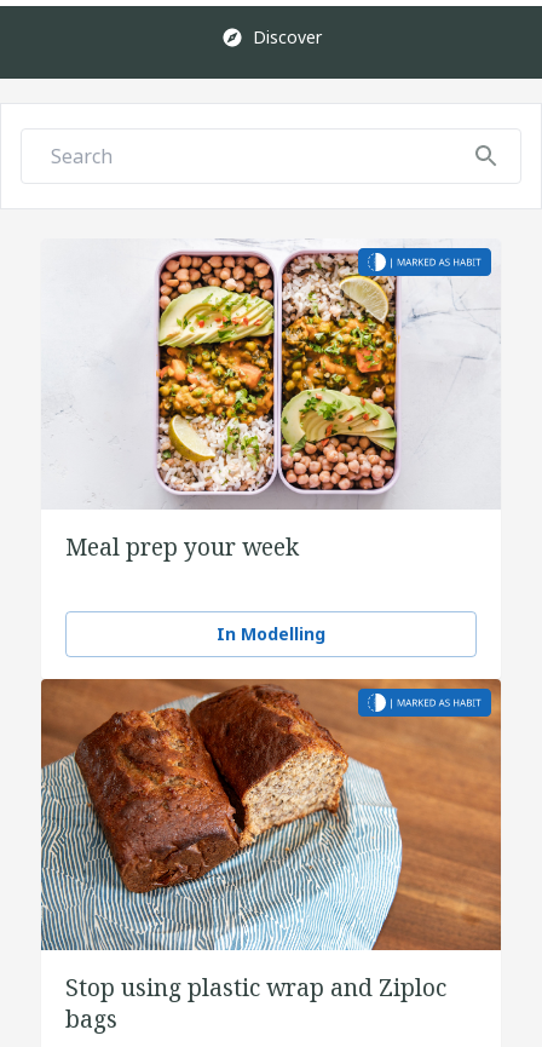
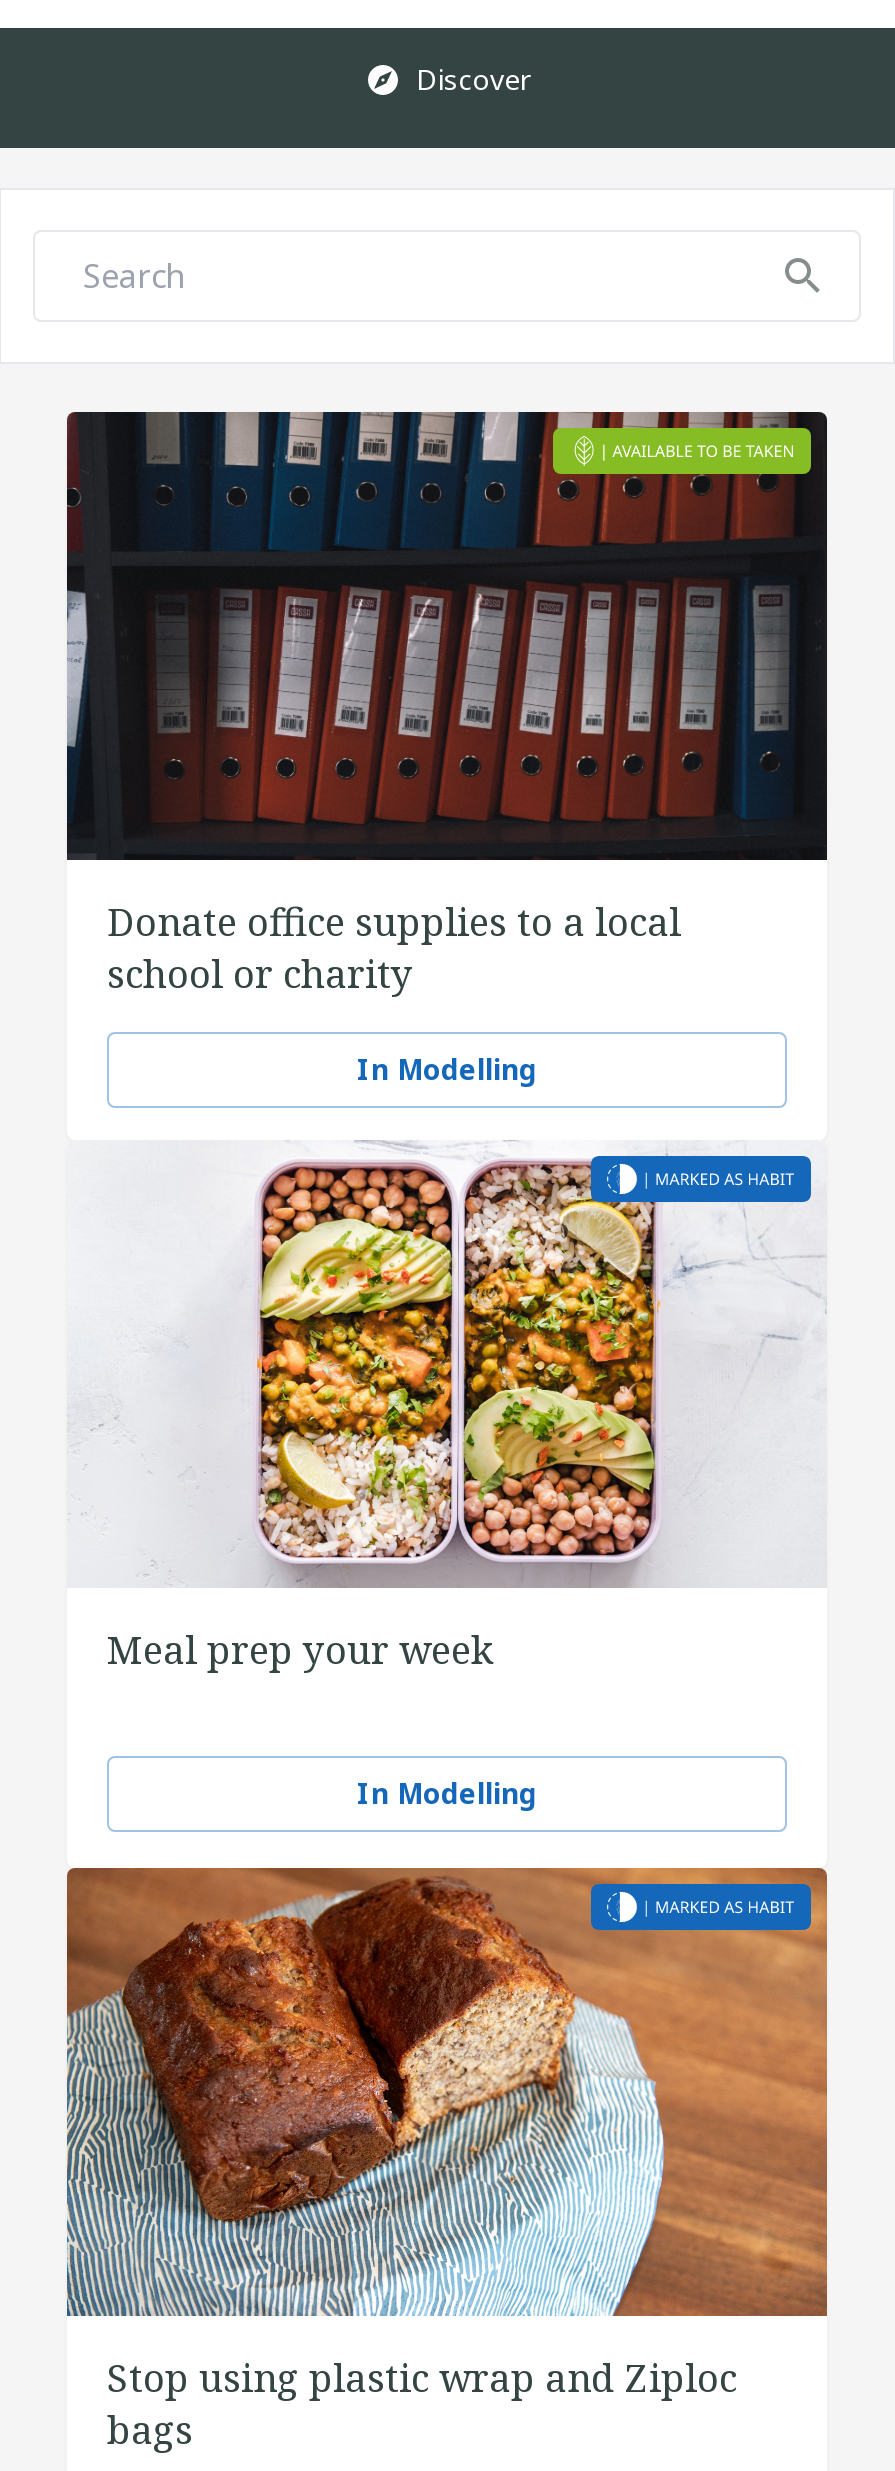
none -> [65,410,829,1088] [image] | Donate office supplies to a local | school or charity | In Modelling

